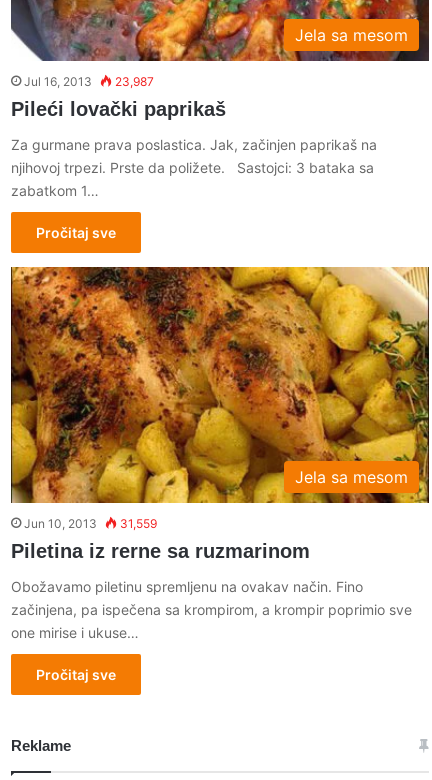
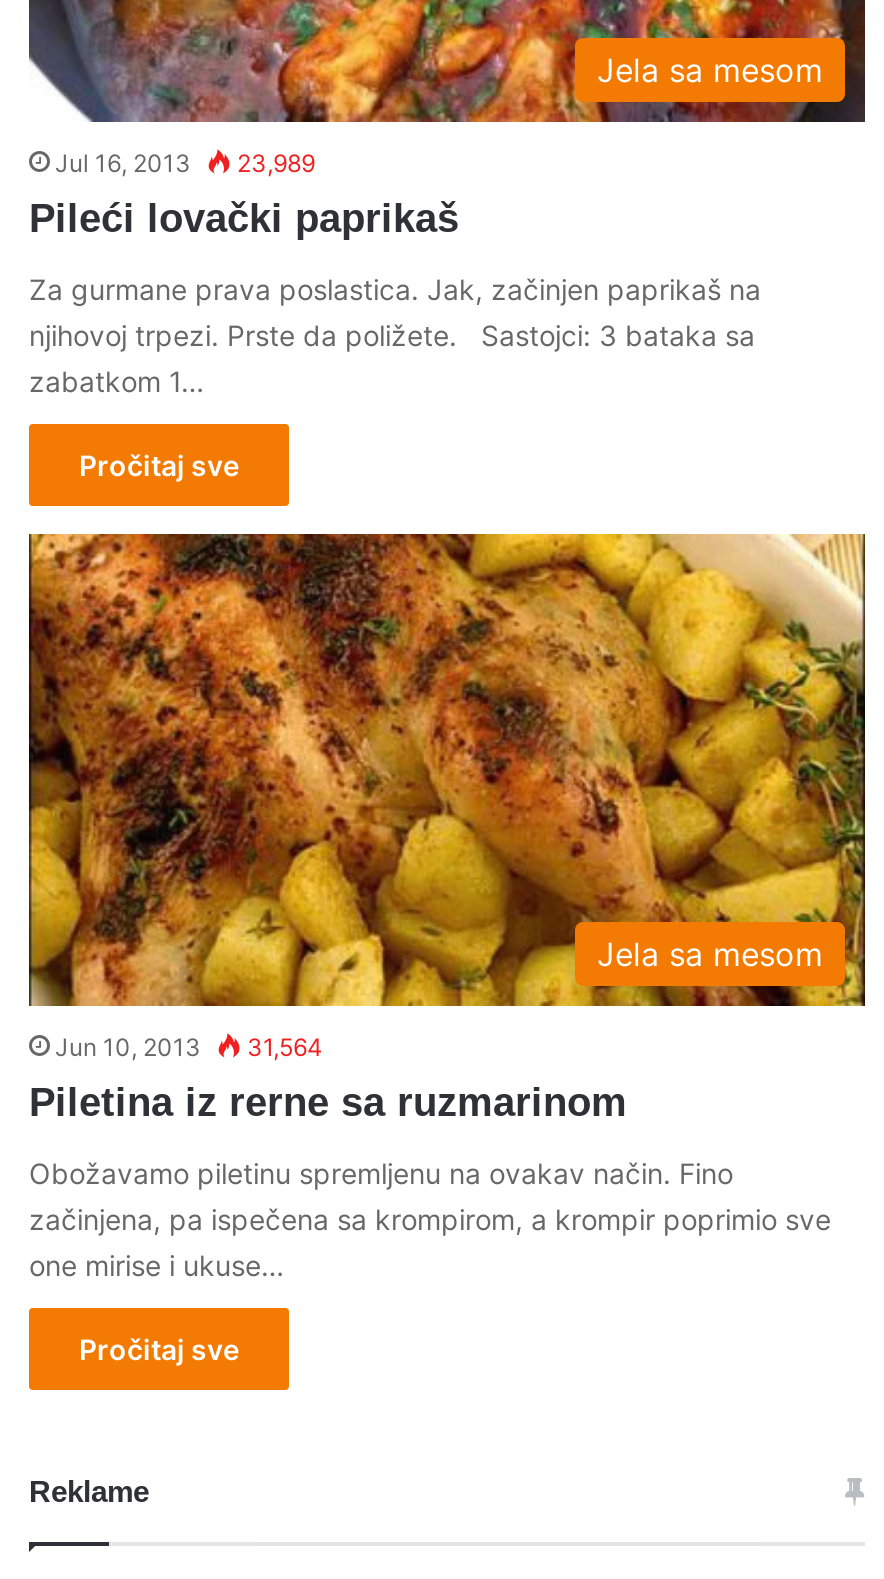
[24,74,154,89] Jul 16, 2013 23,987 -> [55,148,315,178] Jul 16, 2013 23,989
[24,516,157,531] Jun 10, 2013 31,559 -> [55,1031,323,1061] Jun 10, 2013 31,564

